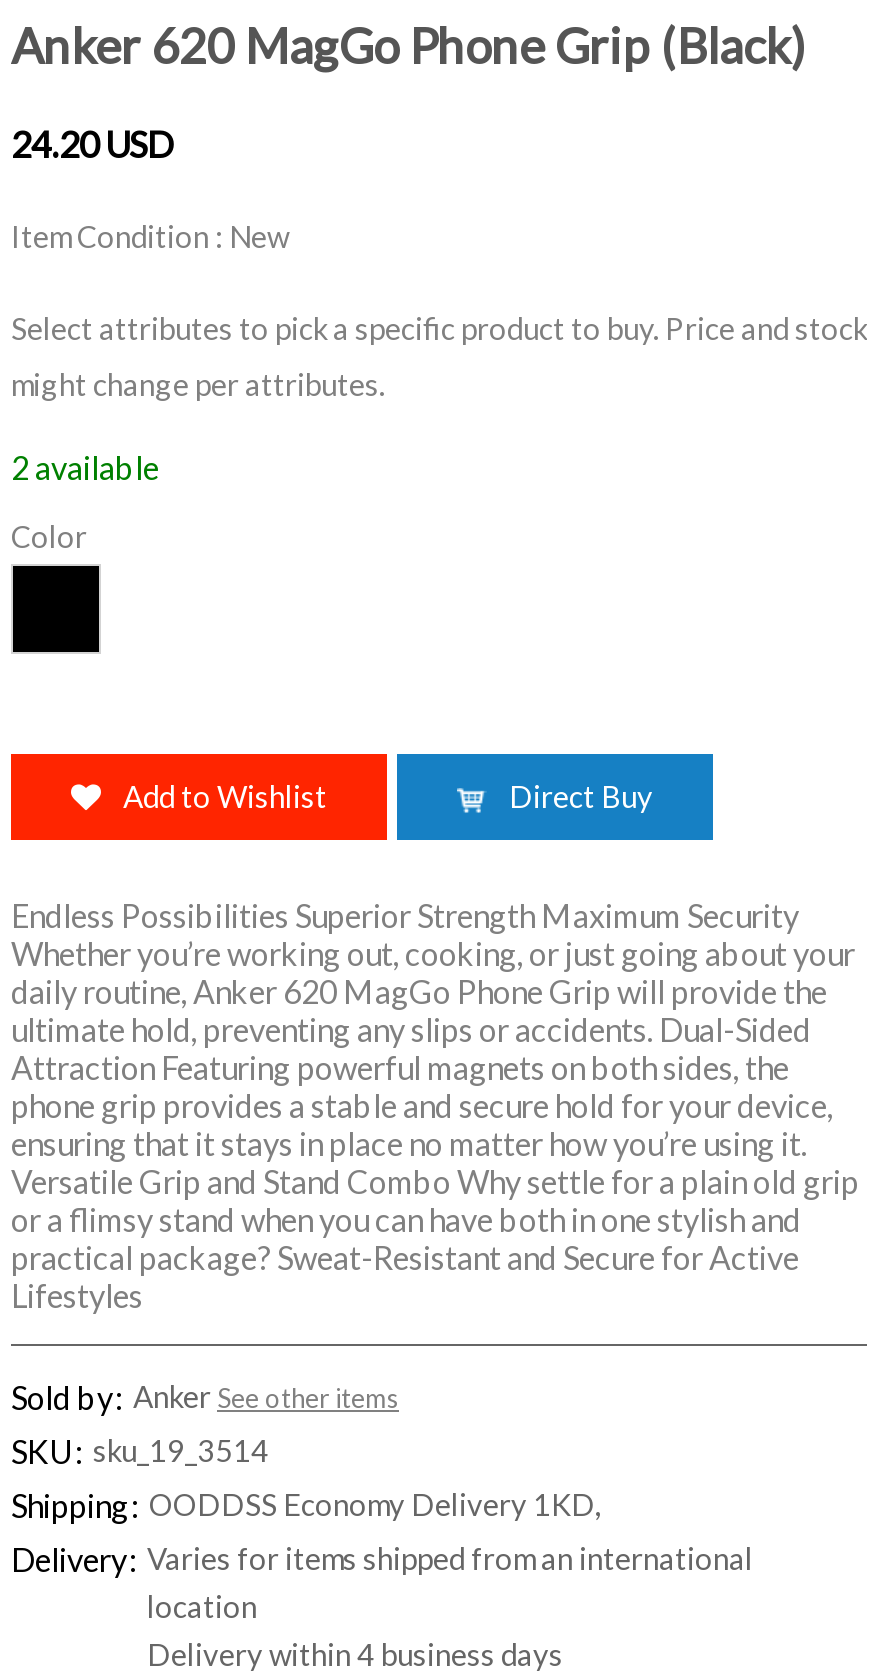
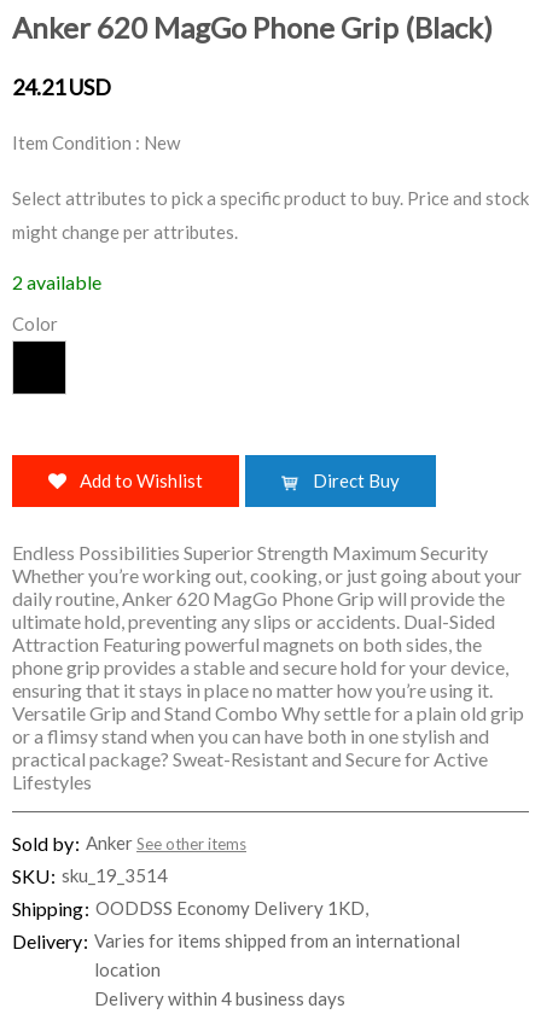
[11,123,175,167] 24.20 USD -> [12,74,111,101] 24.21 USD

